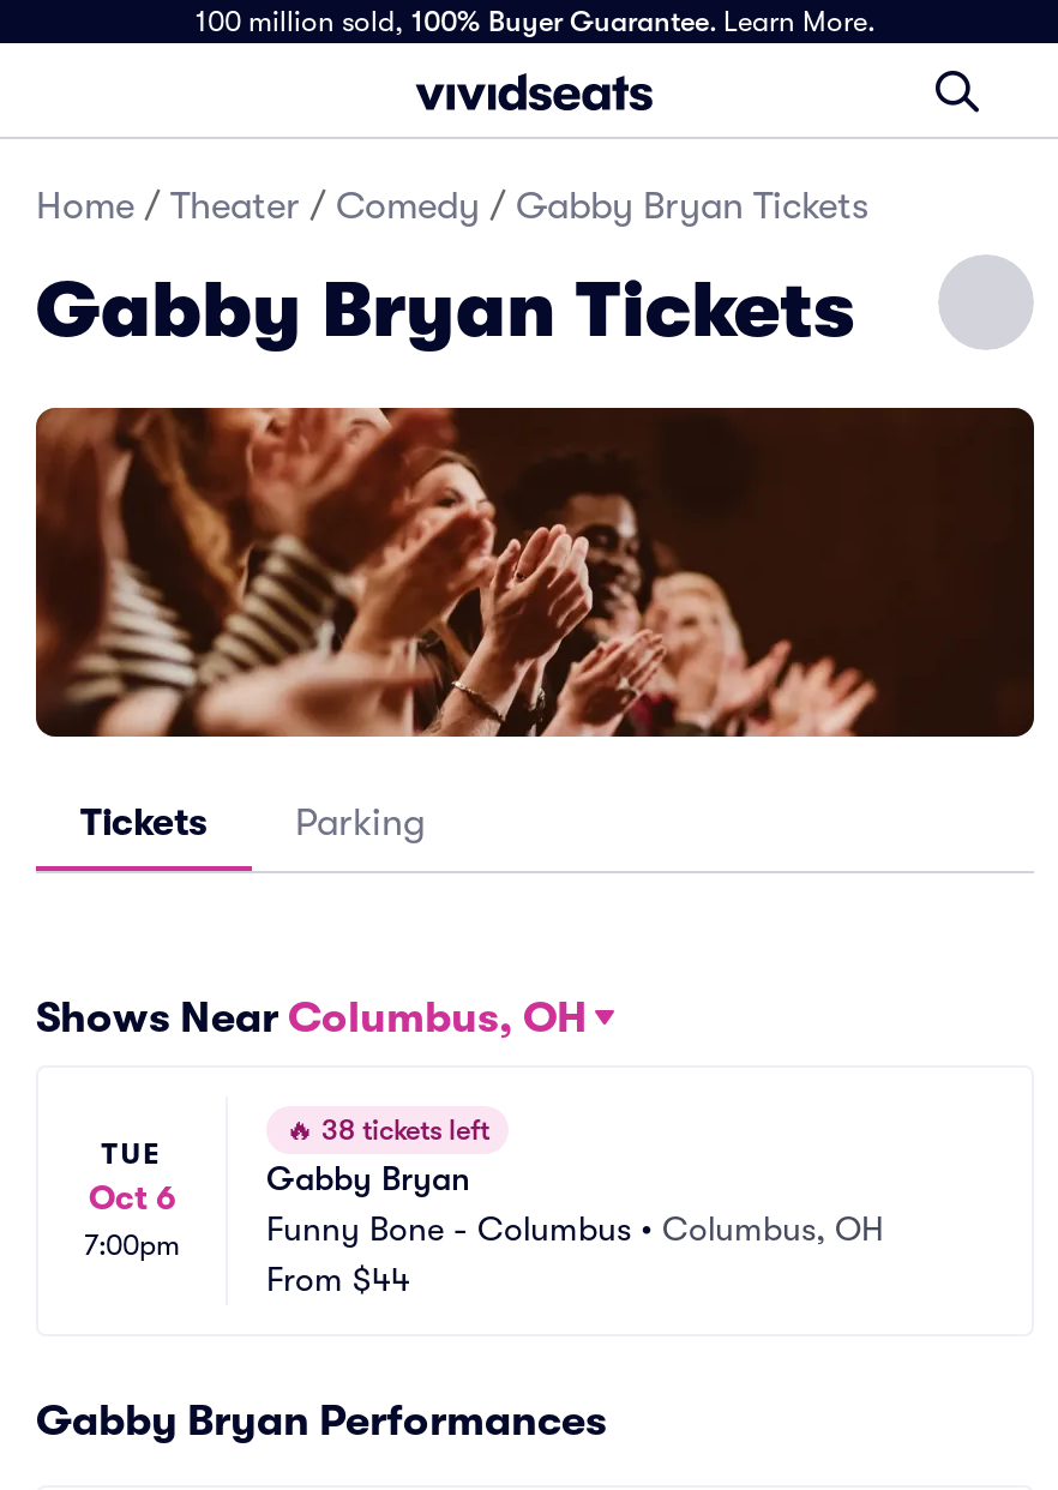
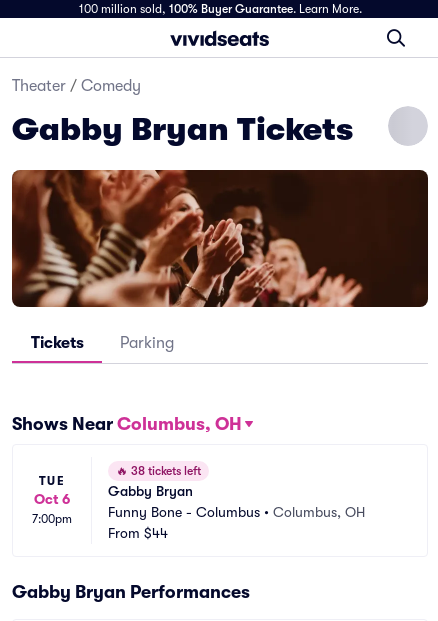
[36,185,868,228] Home / Theater / Comedy / Gabby Bryan Tickets -> [12,77,141,95] Theater / Comedy

